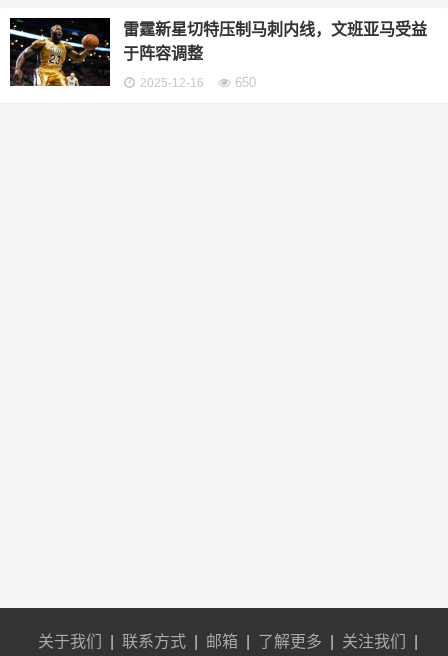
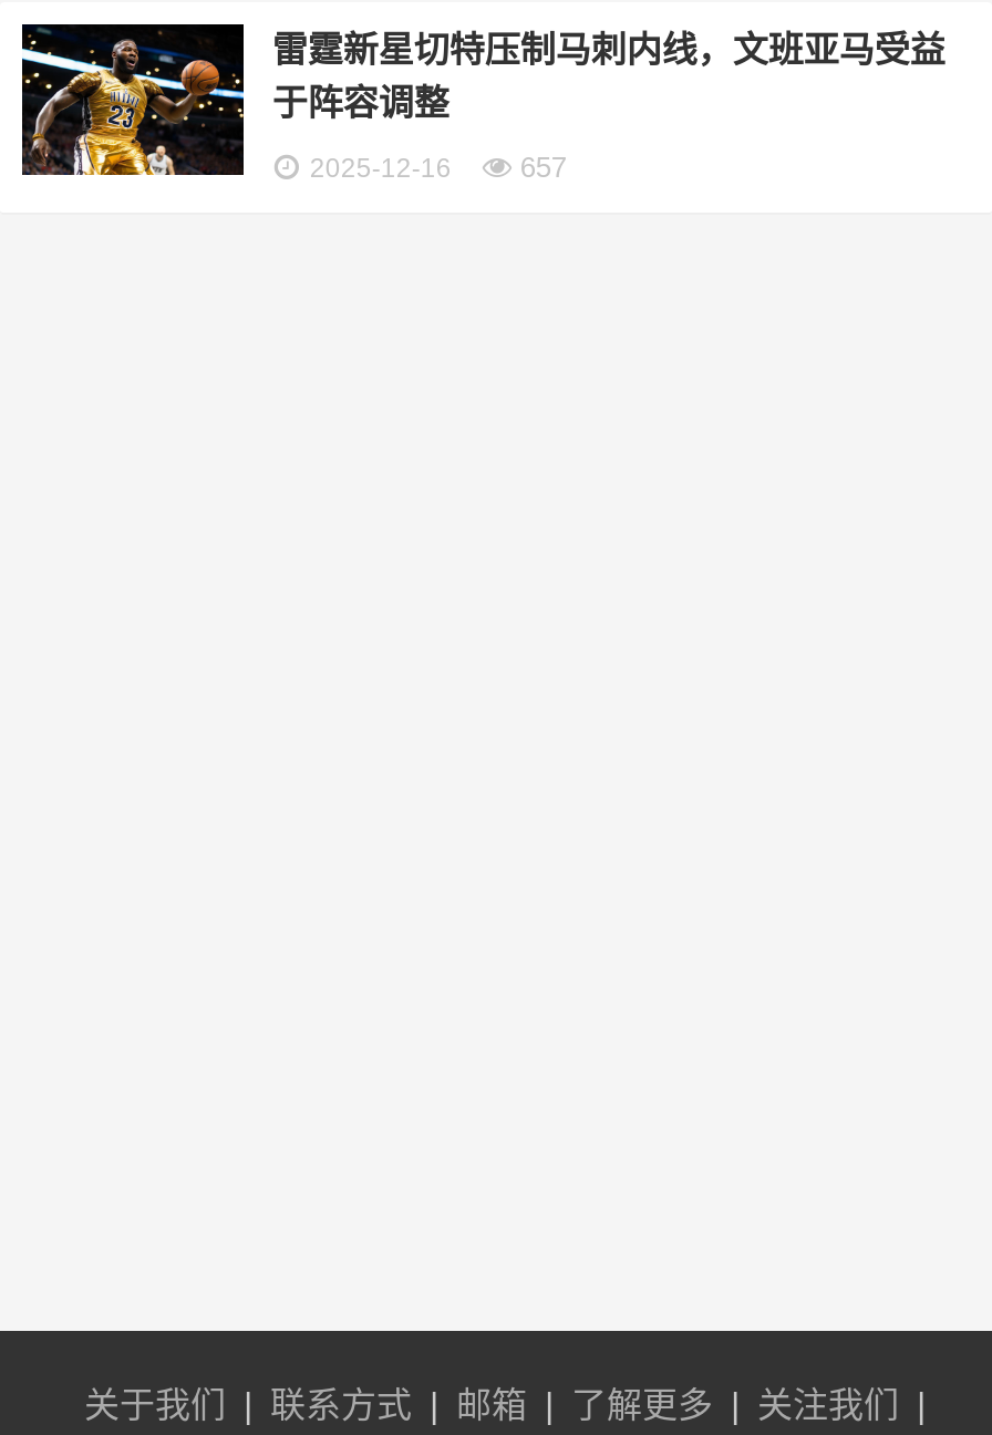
[235,75,256,90] 650 -> [520,151,566,184] 657

